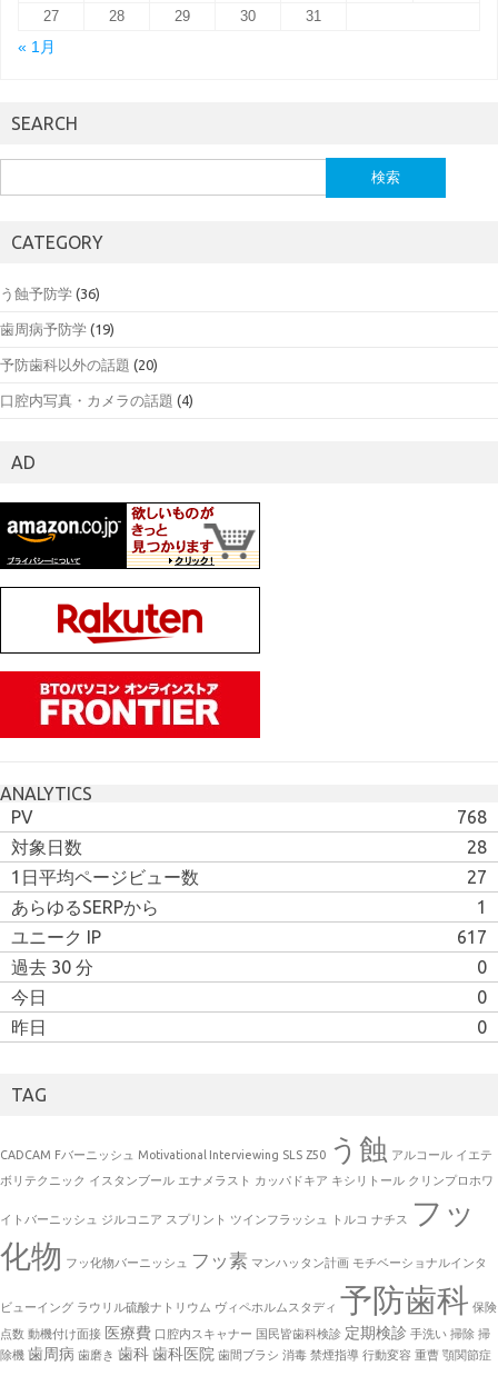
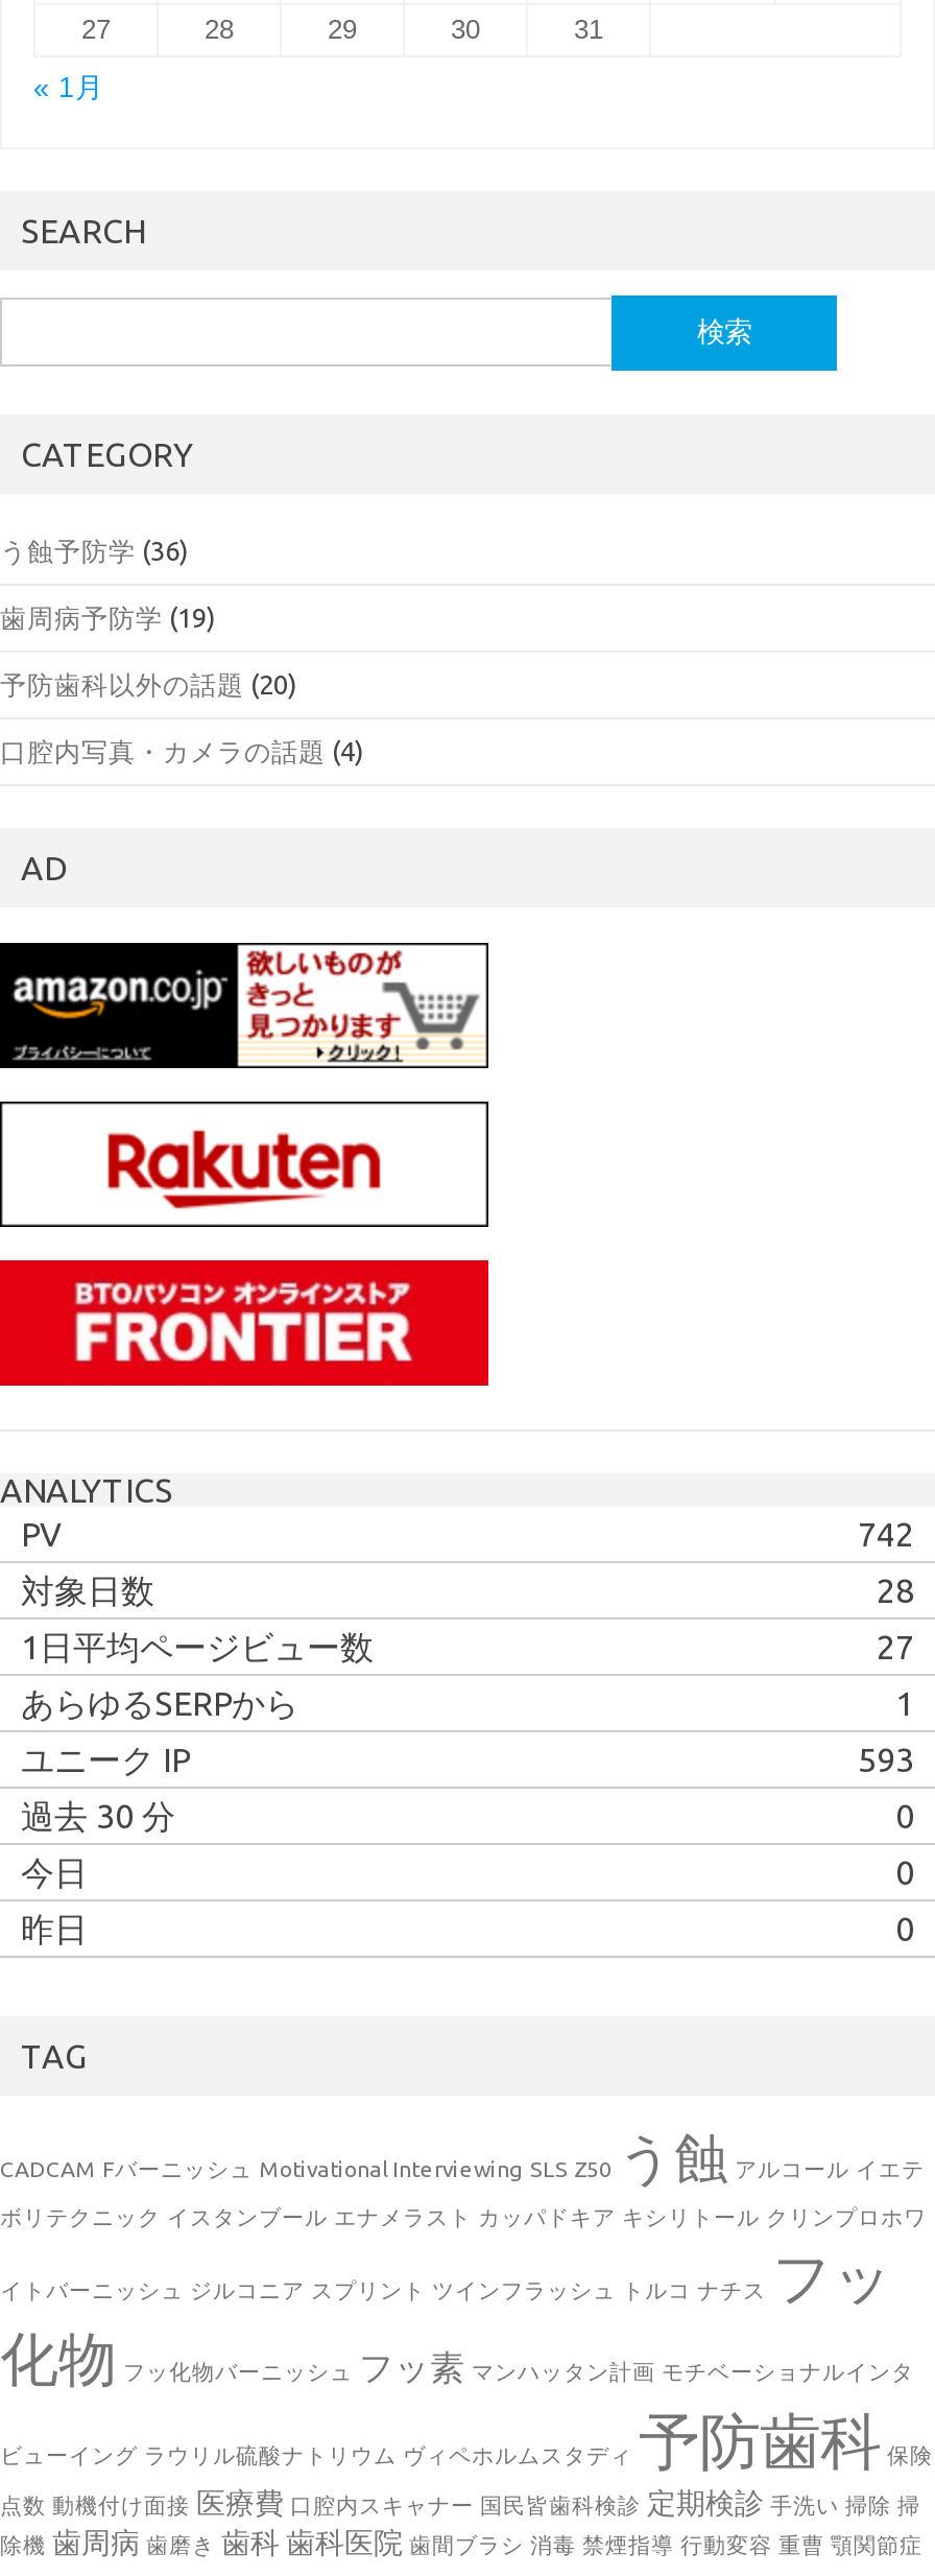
[457,807,487,827] 768 -> [858,1515,914,1553] 742
[457,927,487,947] 617 -> [858,1741,914,1778] 593

